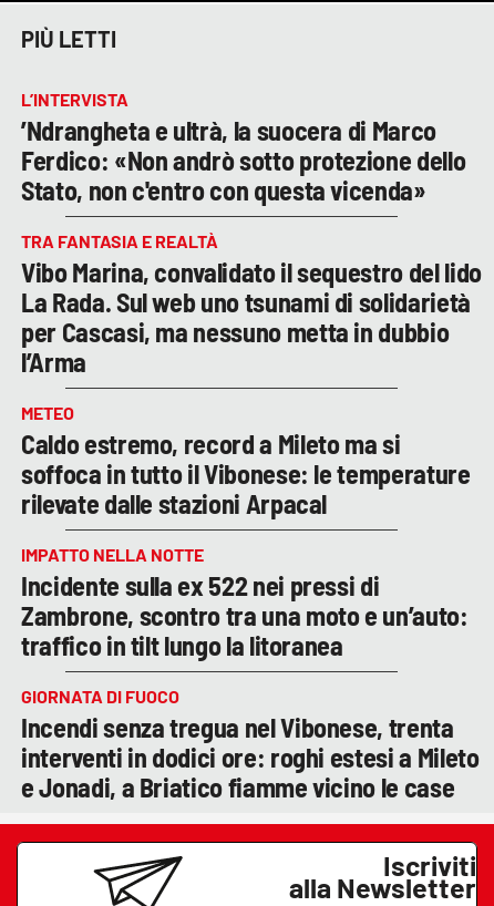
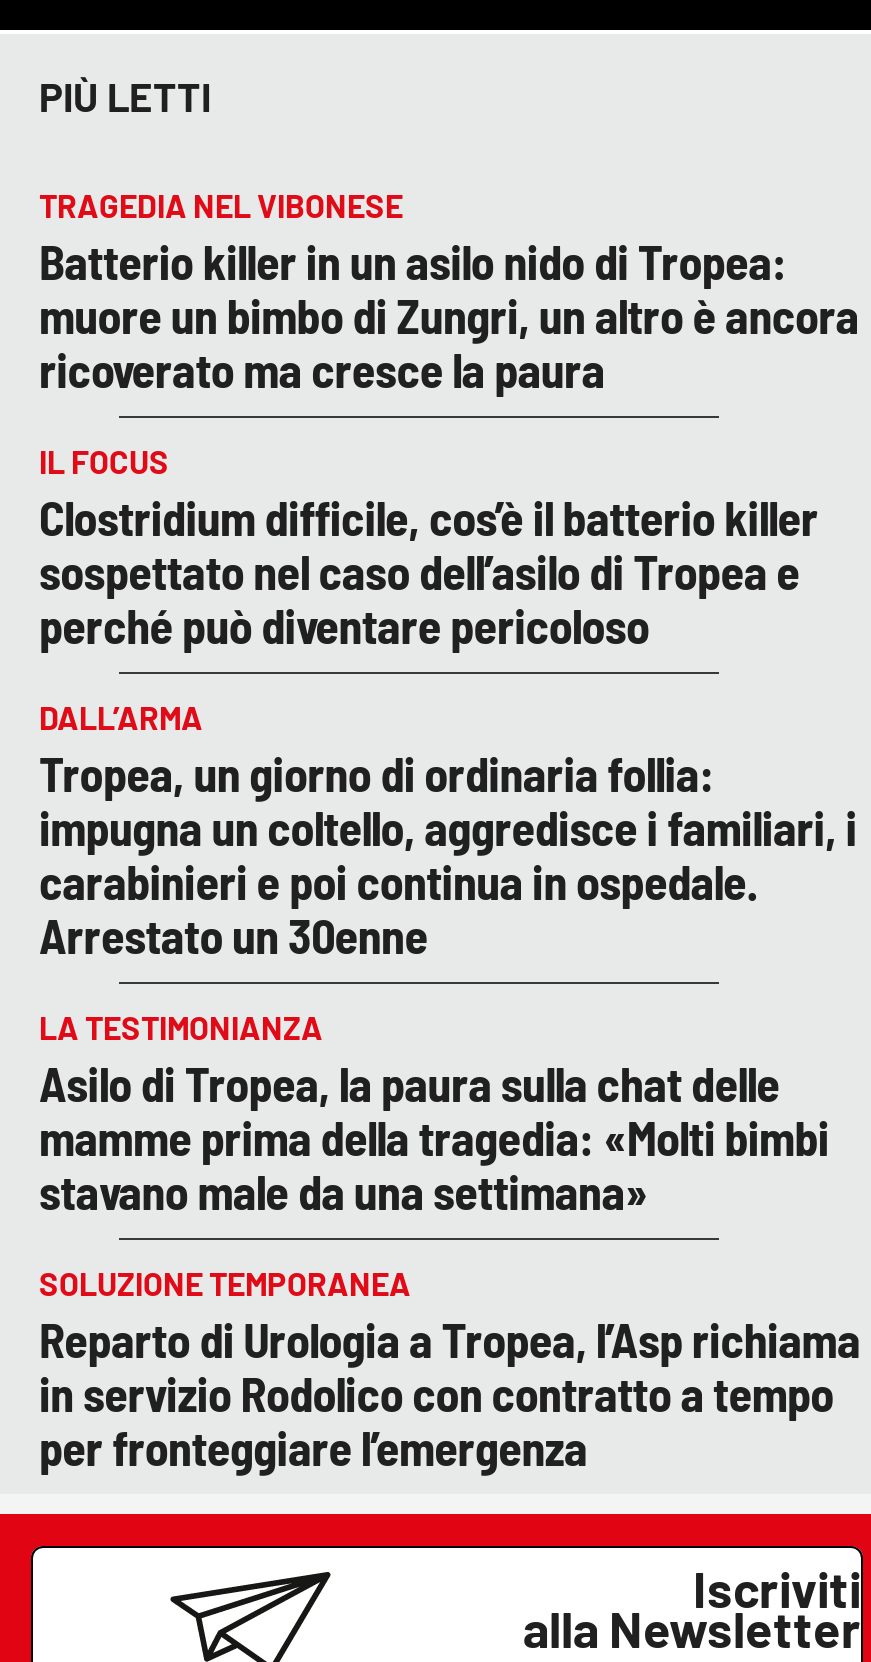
[21,88,466,206] L’INTERVISTA | ’Ndrangheta e ultrà, la suocera di Marco | Ferdico: «Non andrò sotto protezione dello | Stato, non c'entro con questa vicenda» -> [39,185,859,397] TRAGEDIA NEL VIBONESE | Batterio killer in un asilo nido di Tropea: | muore un bimbo di Zungri, un altro è ancora | ricoverato ma cresce la paura
[21,230,482,377] TRA FANTASIA E REALTÀ | Vibo Marina, convalidato il sequestro del lido | La Rada. Sul web uno tsunami di solidarietà | per Cascasi, ma nessuno metta in dubbio | l’Arma -> [39,441,818,653] IL FOCUS | Clostridium difficile, cos’è il batterio killer | sospettato nel caso dell’asilo di Tropea e | perché può diventare pericoloso
[21,402,470,519] METEO | Caldo estremo, record a Mileto ma si | soffoca in tutto il Vibonese: le temperature | rilevate dalle stazioni Arpacal -> [39,697,857,963] DALL’ARMA | Tropea, un giorno di ordinaria follia: | impugna un coltello, aggredisce i familiari, i | carabinieri e poi continua in ospedale. | Arrestato un 30enne
[21,543,468,661] IMPATTO NELLA NOTTE | Incidente sulla ex 522 nei pressi di | Zambrone, scontro tra una moto e un’auto: | traffico in tilt lungo la litoranea -> [39,1007,829,1219] LA TESTIMONIANZA | Asilo di Tropea, la paura sulla chat delle | mamme prima della tragedia: «Molti bimbi | stavano male da una settimana»
[21,685,479,803] GIORNATA DI FUOCO | Incendi senza tregua nel Vibonese, trenta | interventi in dodici ore: roghi estesi a Mileto | e Jonadi, a Briatico fiamme vicino le case -> [39,1263,860,1475] SOLUZIONE TEMPORANEA | Reparto di Urologia a Tropea, l’Asp richiama | in servizio Rodolico con contratto a tempo | per fronteggiare l’emergenza

